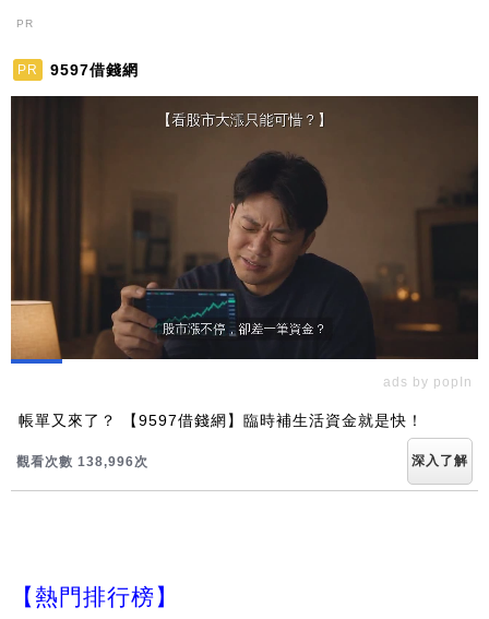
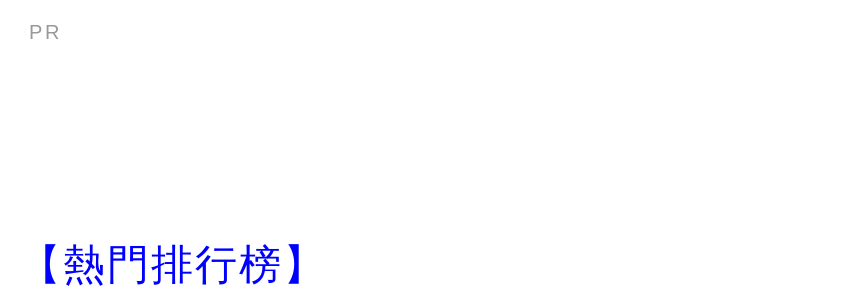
[17,61,139,79] PR | 9597借錢網 -> none
[10,95,479,469] [image] | ads by popIn | 帳單又來了？ 【9597借錢網】臨時補生活資金就是快！ | 觀看次數 138,996次 | 深入了解 -> none

